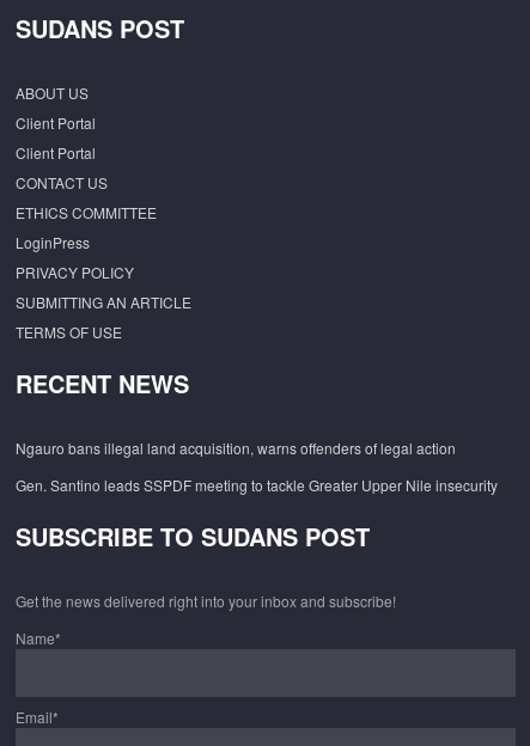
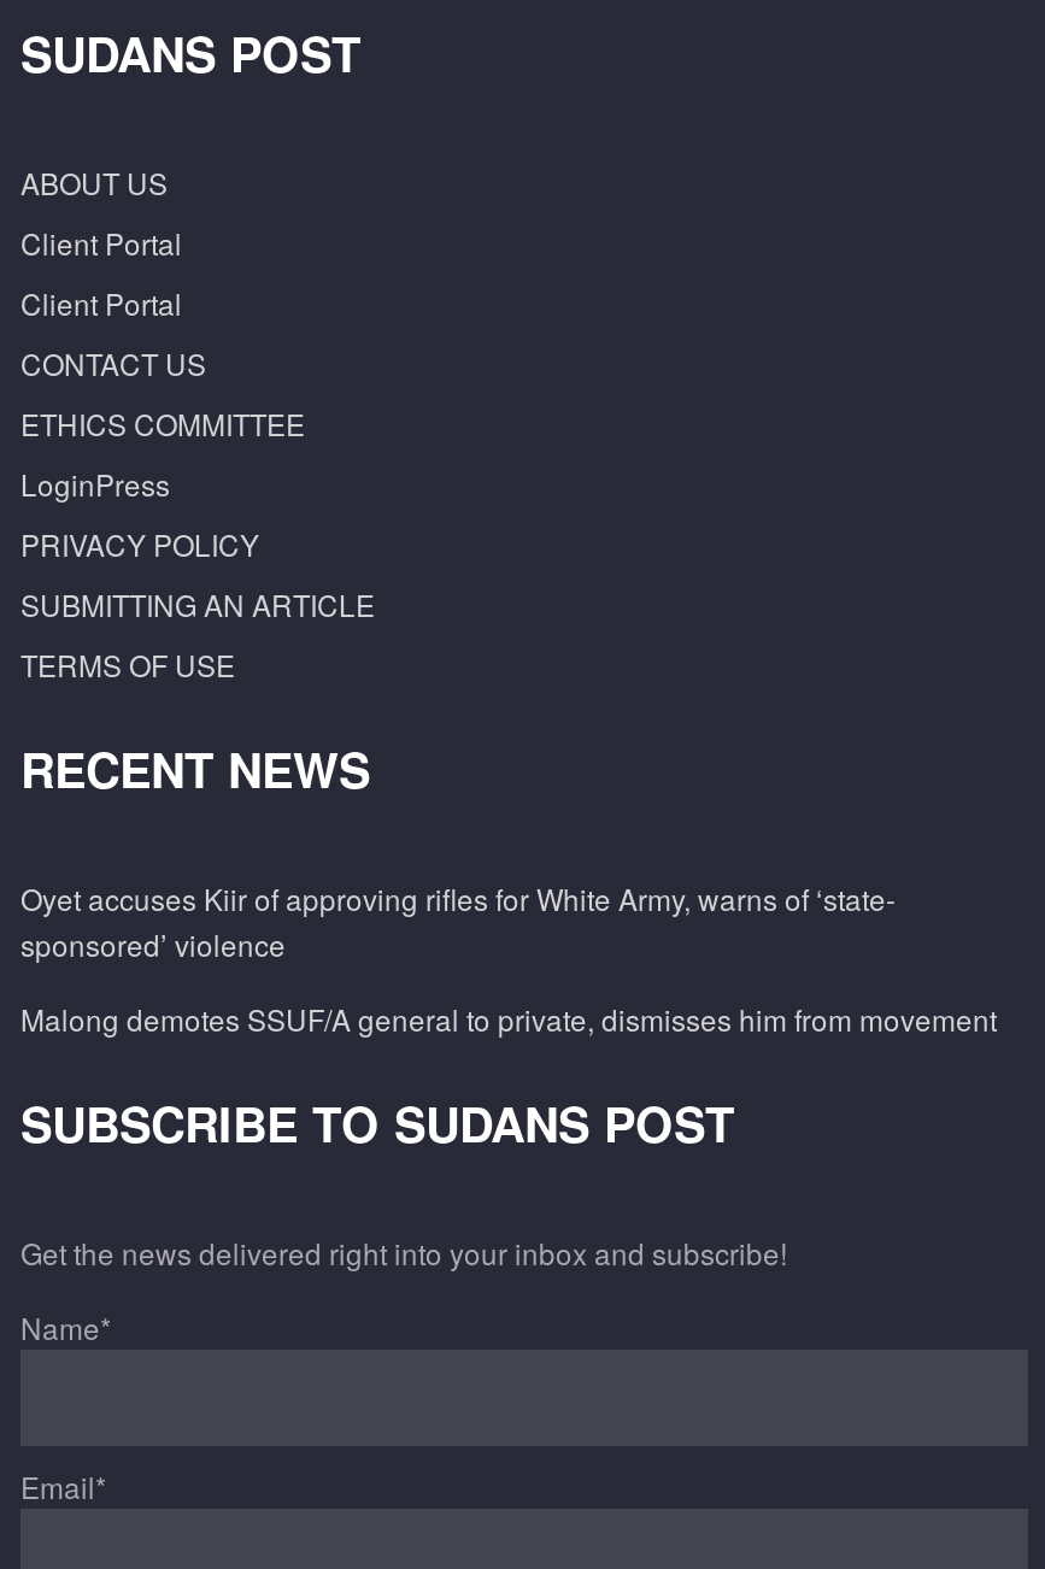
[16,437,456,458] Ngauro bans illegal land acquisition, warns offenders of legal action -> [20,877,896,964] Oyet accuses Kiir of approving rifles for White Army, warns of ‘state- | sponsored’ violence
[16,474,498,495] Gen. Santino leads SSPDF meeting to tackle Greater Upper Nile insecurity -> [20,998,997,1039] Malong demotes SSUF/A general to private, dismisses him from movement

